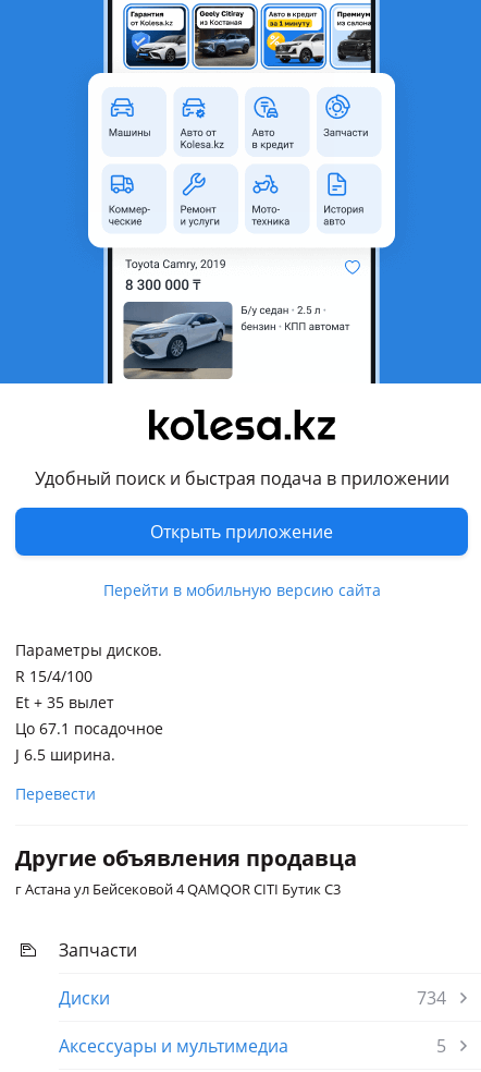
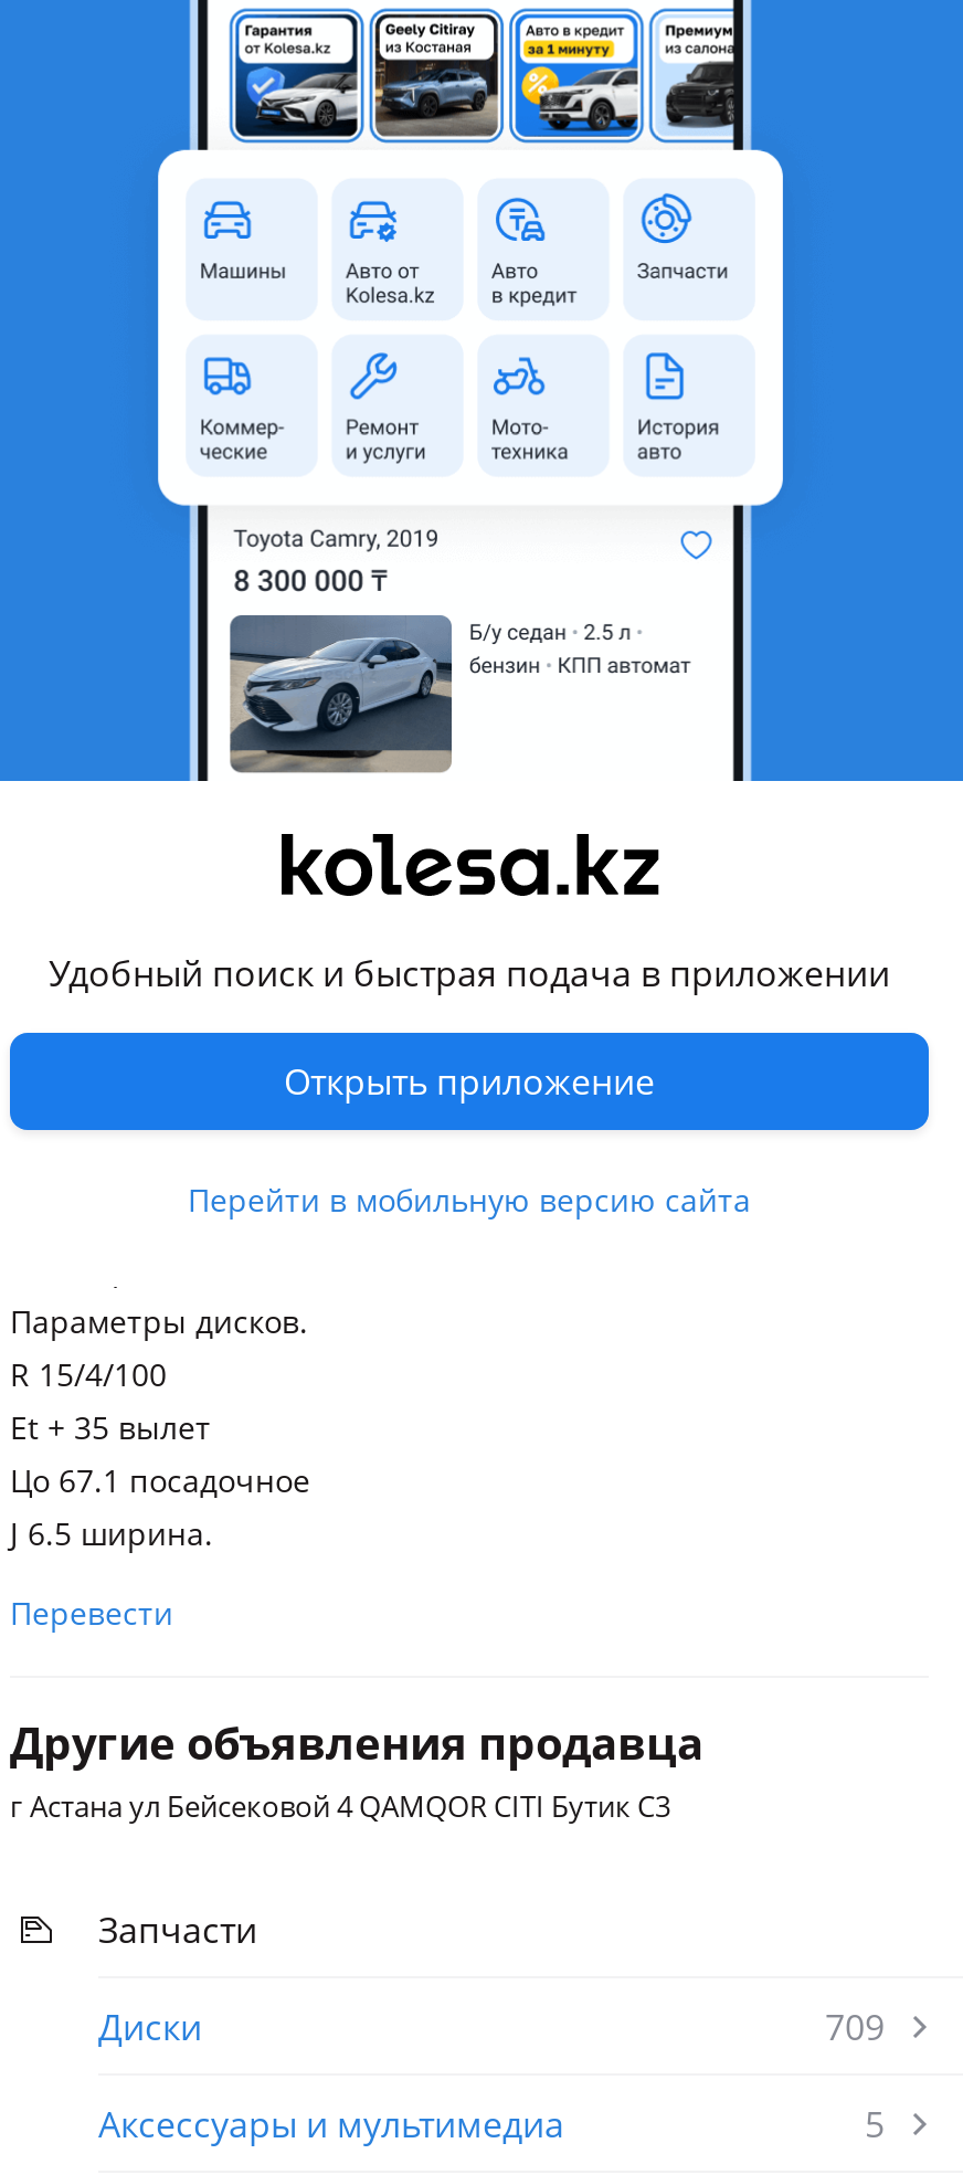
[417,986,446,1010] 734 -> [825,2003,885,2051] 709

